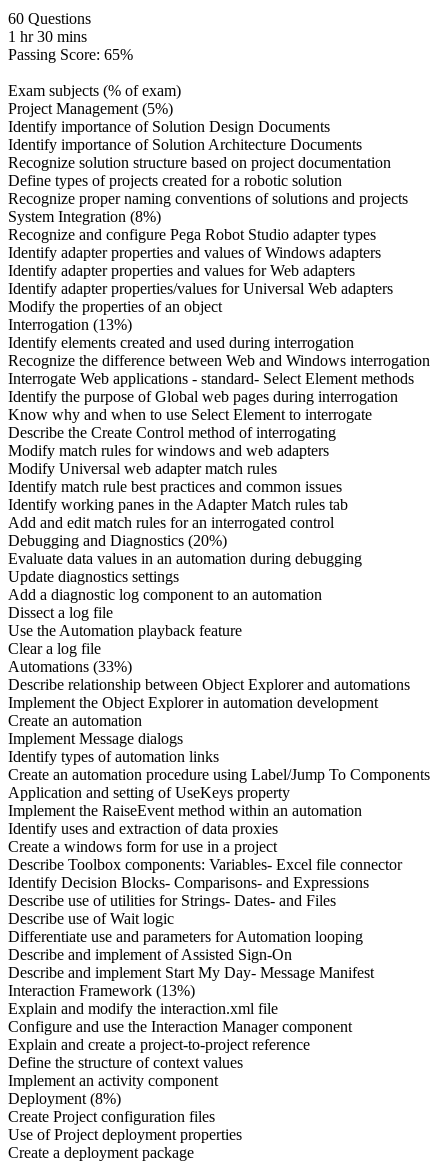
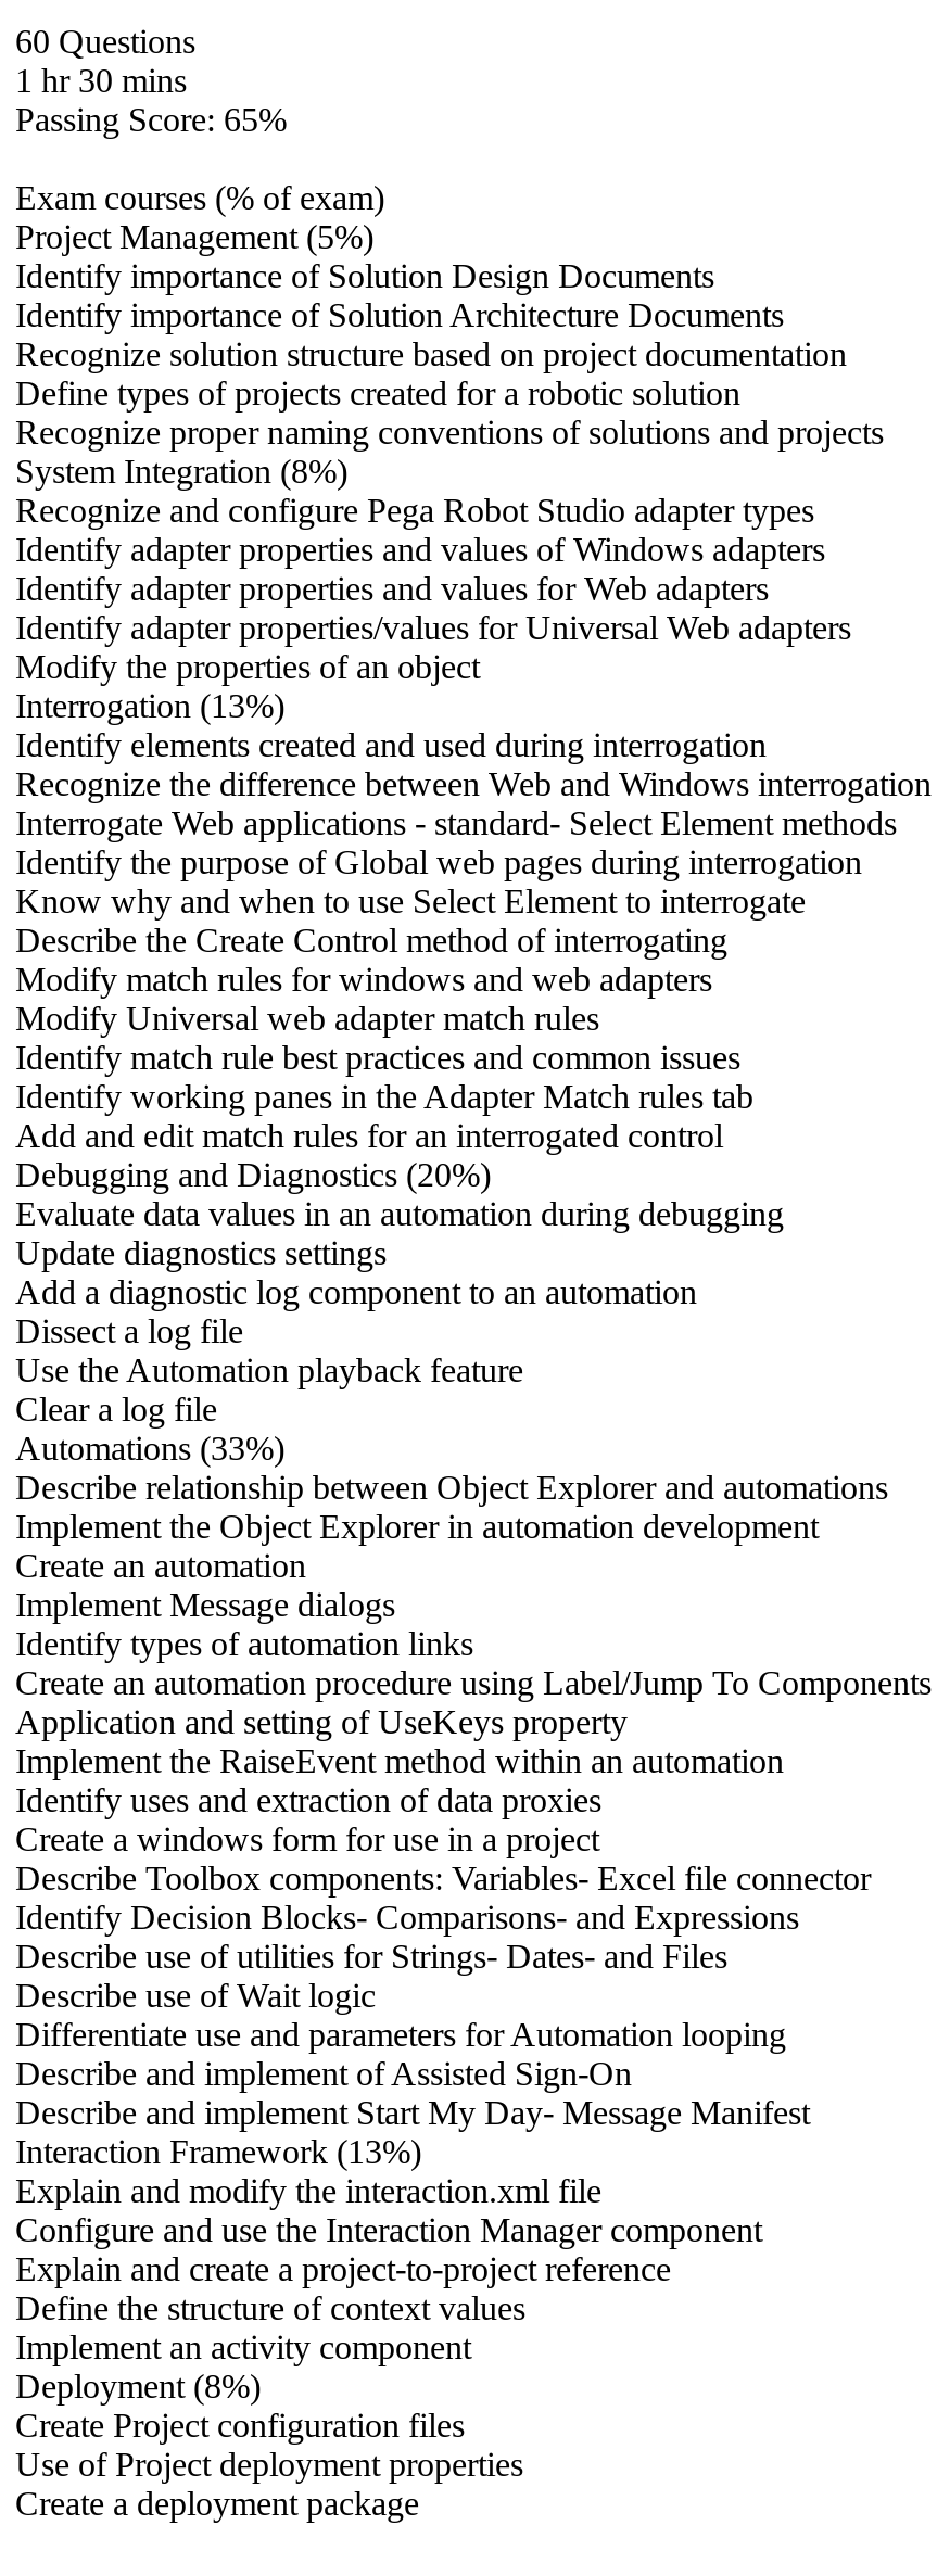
[8,82,181,99] Exam subjects (% of exam) -> [15,178,384,215] Exam courses (% of exam)

